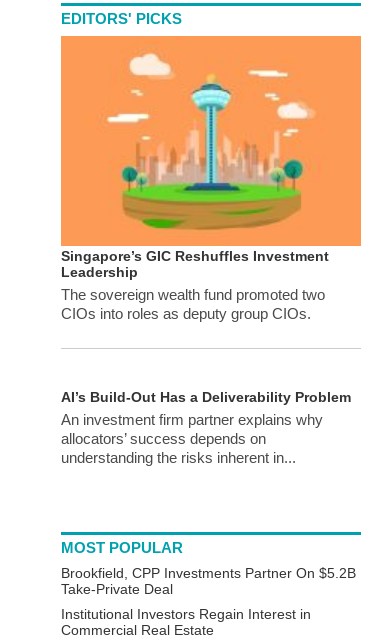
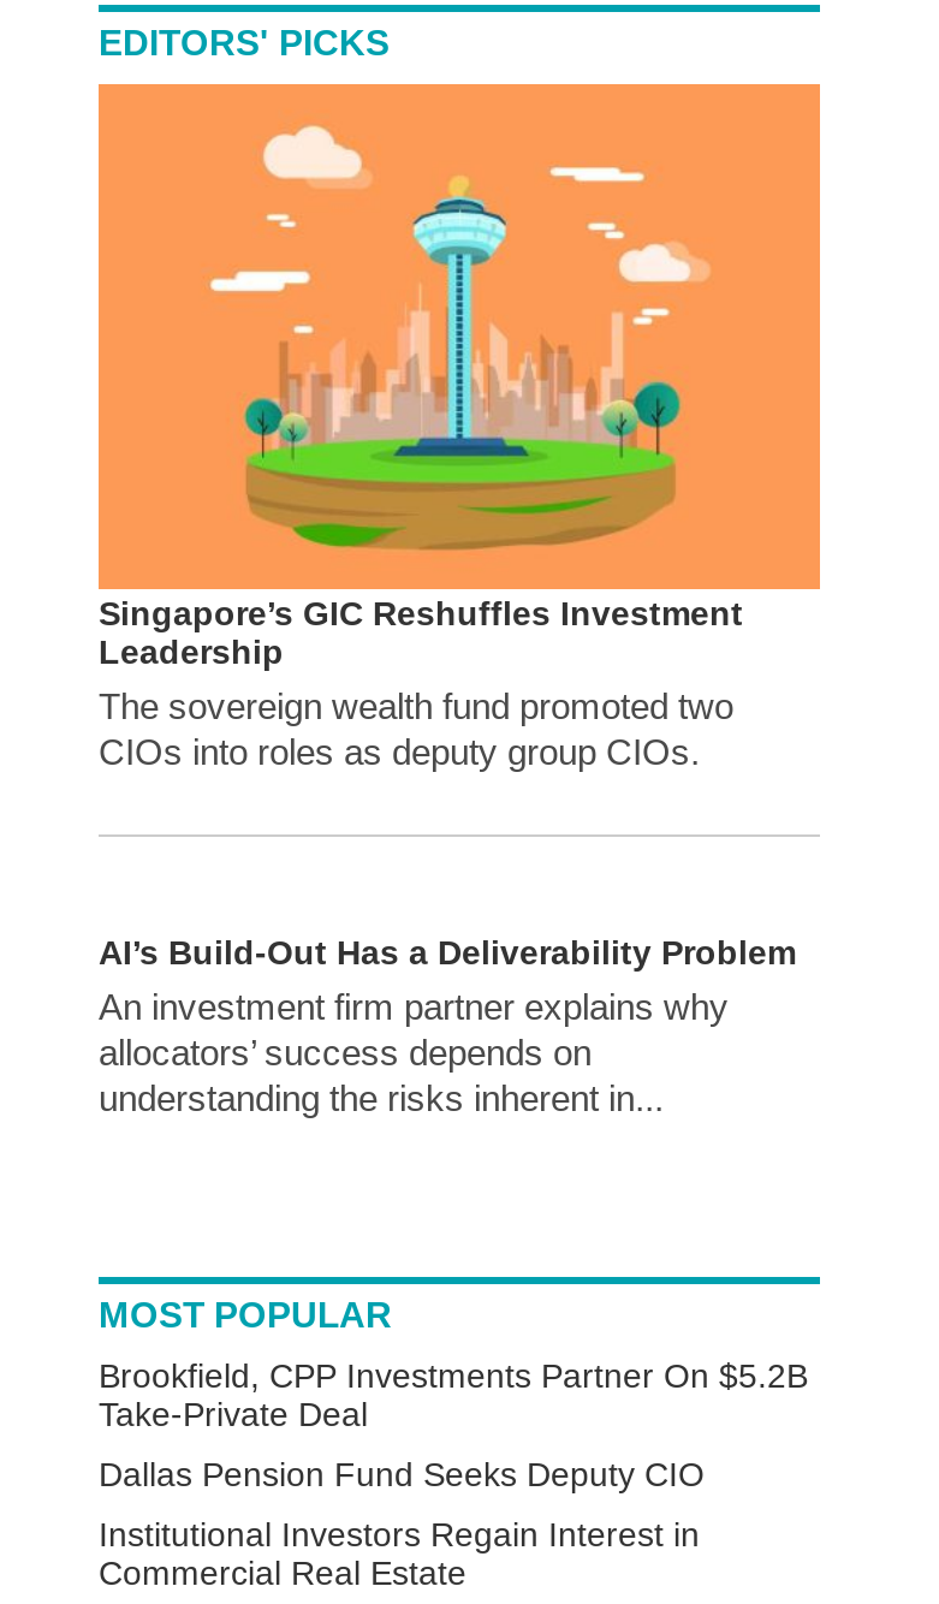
none -> [99,1455,705,1494] Dallas Pension Fund Seeks Deputy CIO

